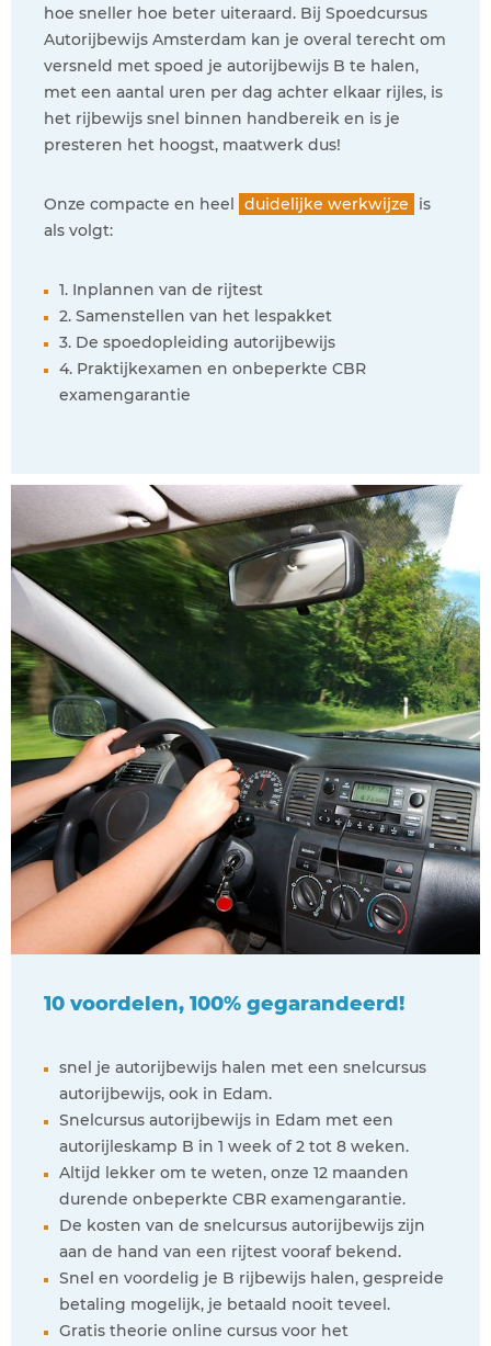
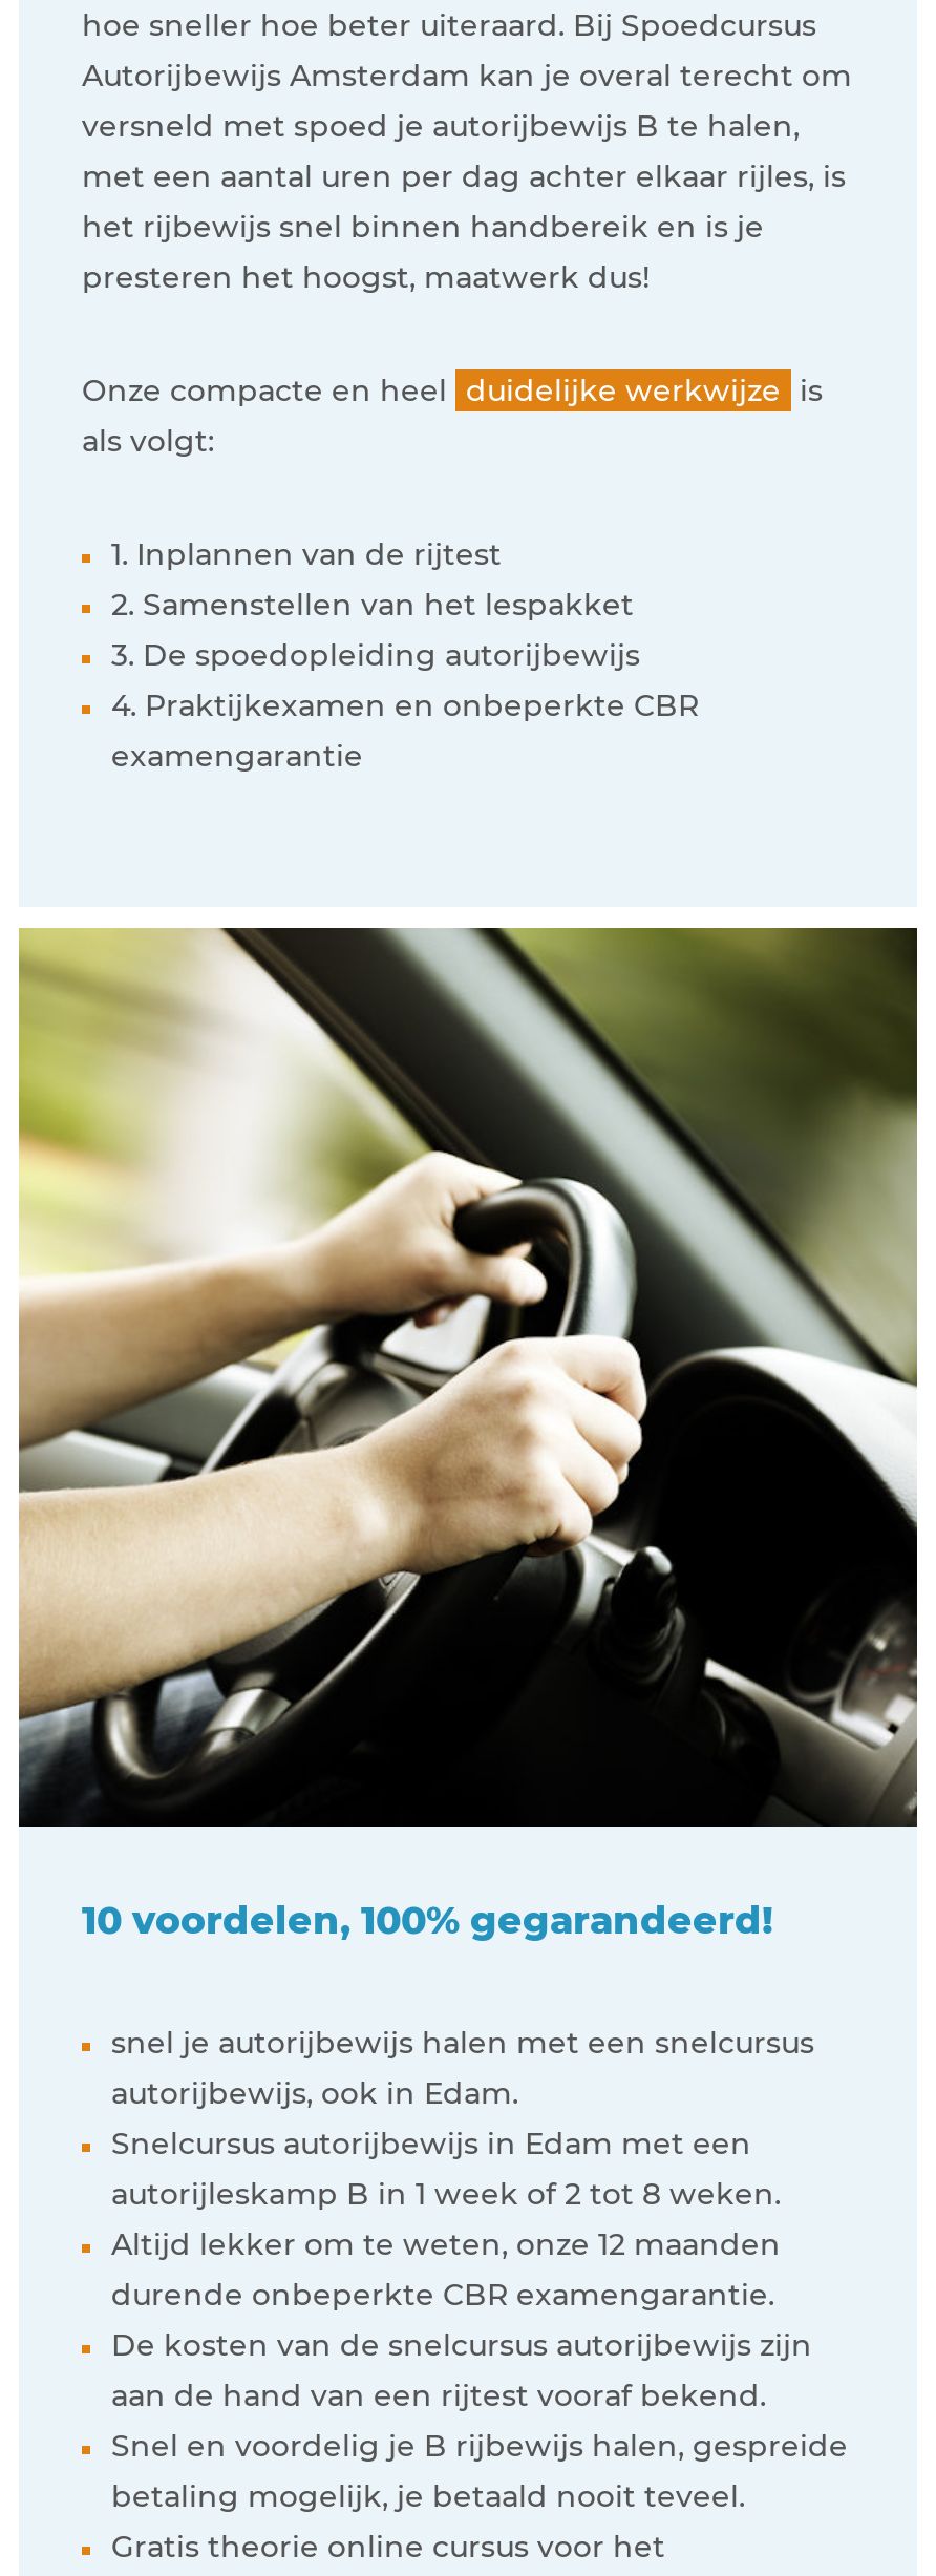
[10,484,481,955] [image] -> [17,926,919,1829] [image]

